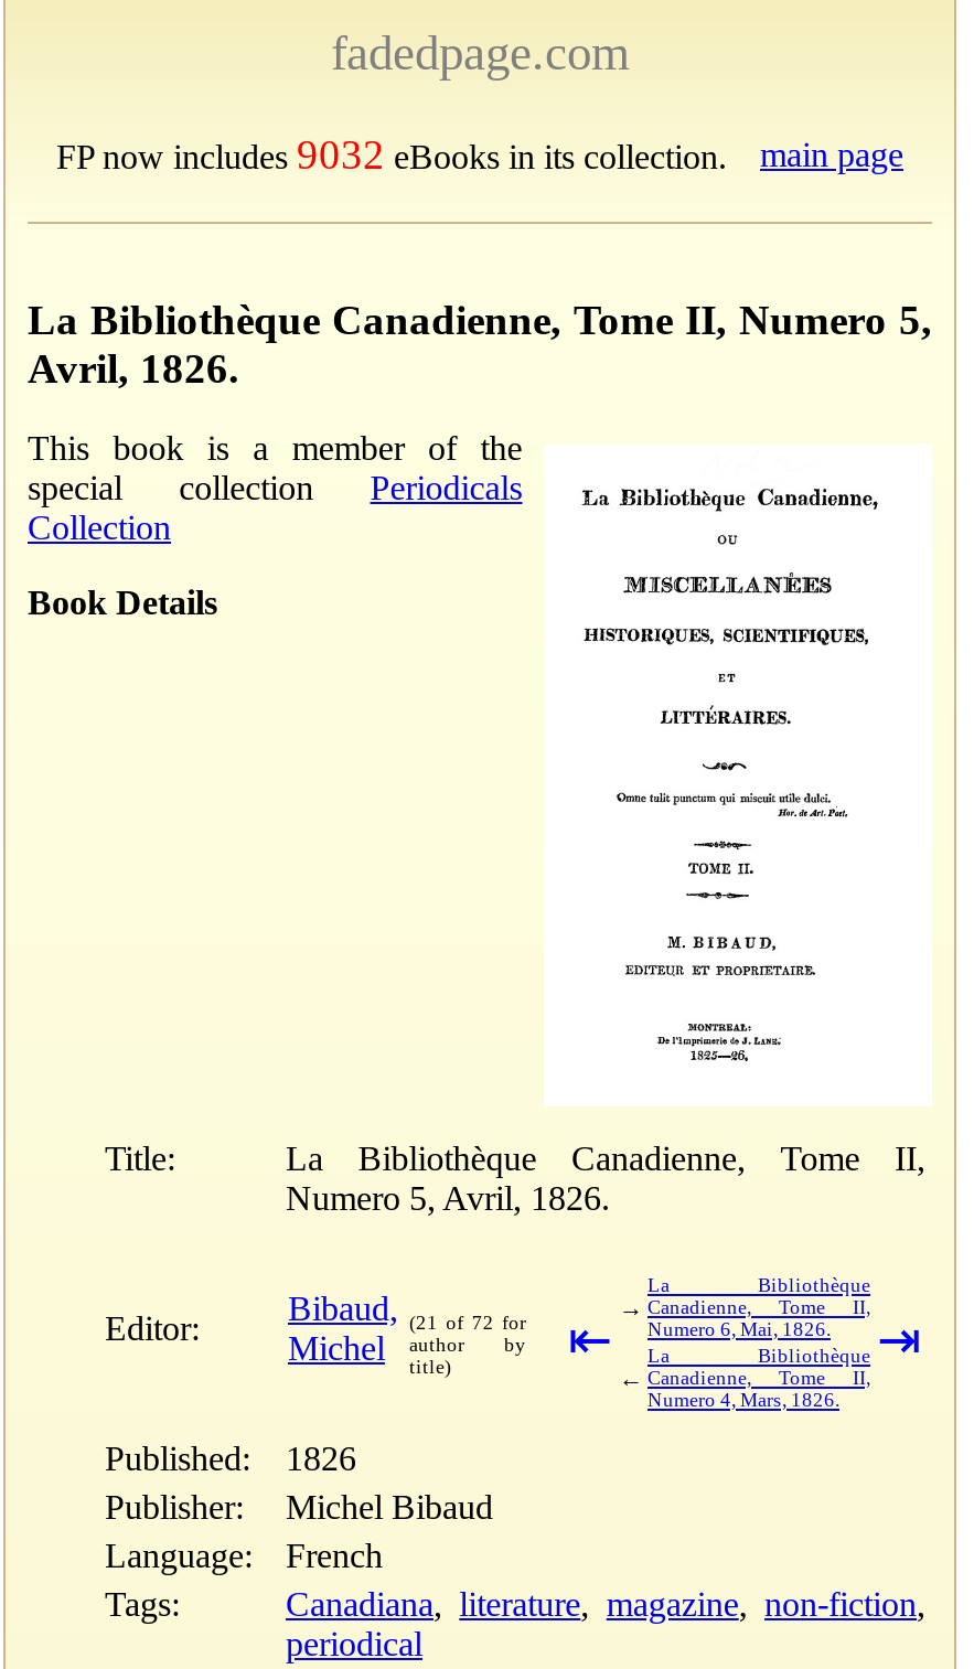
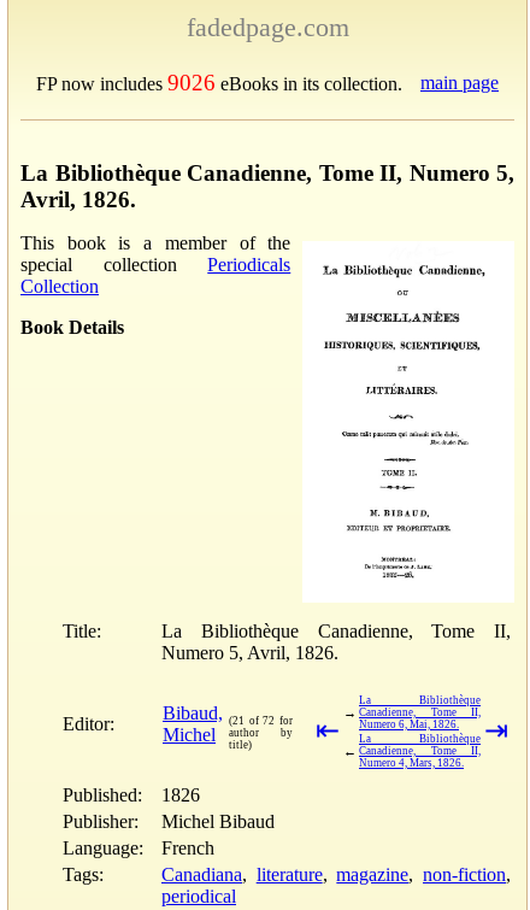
[56,131,727,178] FP now includes 9032 eBooks in its collection. -> [36,70,402,95] FP now includes 9026 eBooks in its collection.

